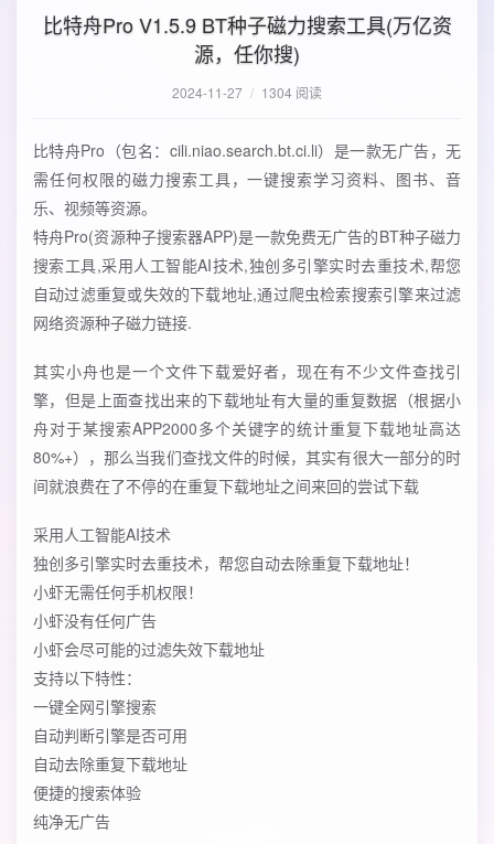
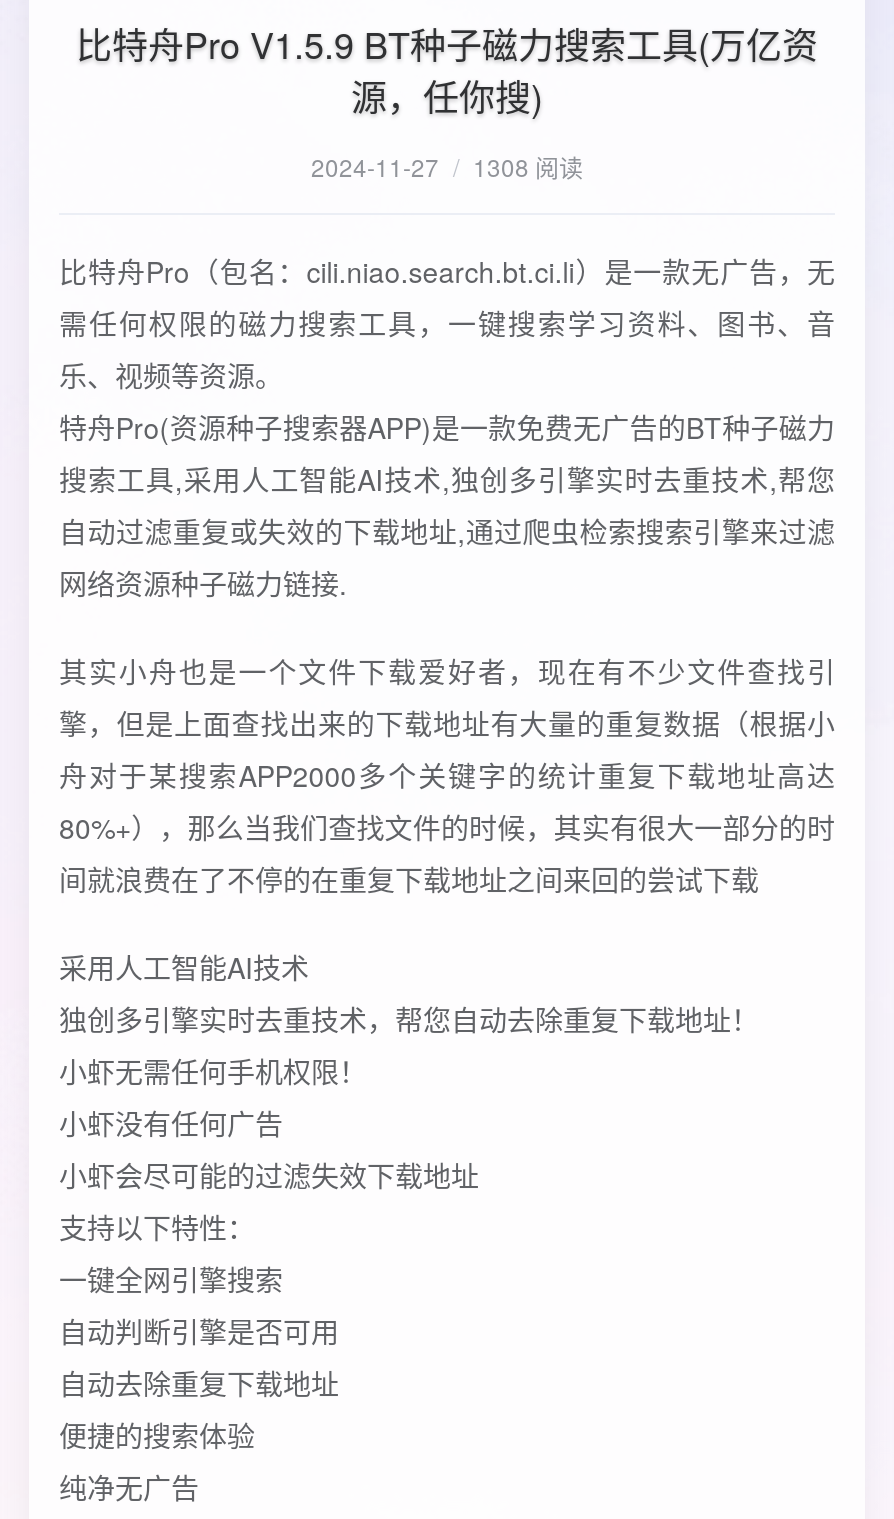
[172,83,322,102] 2024-11-27 / 1304 阅读 -> [311,149,583,183] 2024-11-27 / 1308 阅读

